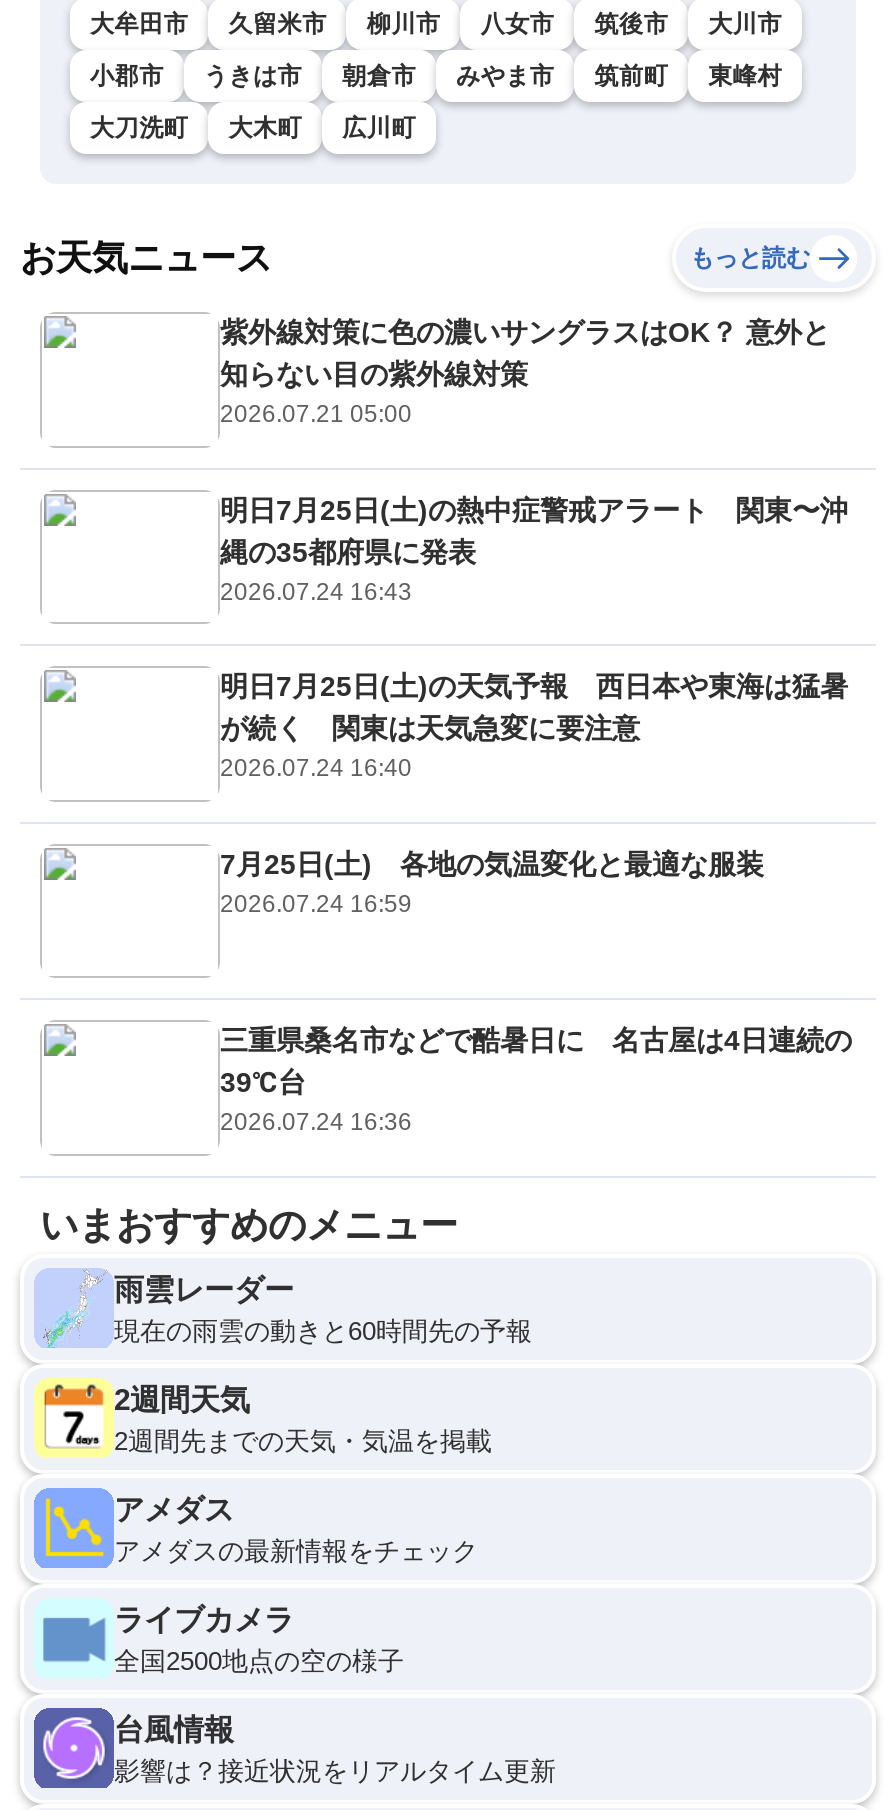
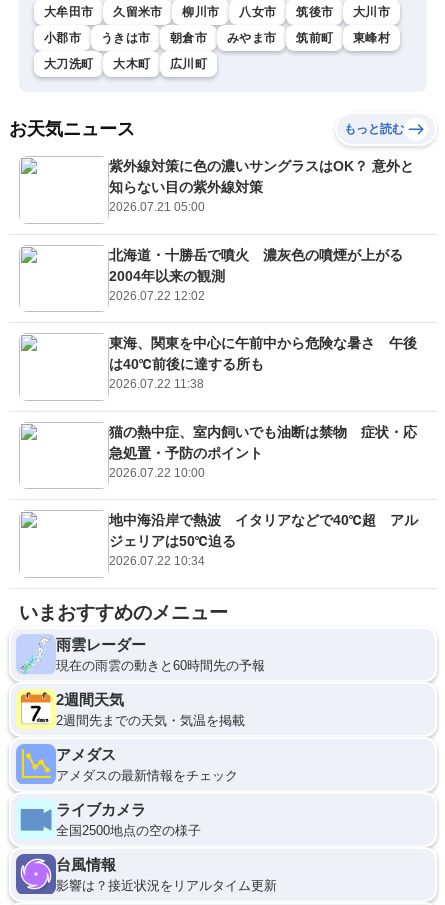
[220,494,848,606] 明日7月25日(土)の熱中症警戒アラート 関東〜沖 | 縄の35都府県に発表 | 2026.07.24 16:43 -> [109,247,417,303] 北海道・十勝岳で噴火 濃灰色の噴煙が上がる | 2004年以来の観測 | 2026.07.22 12:02
[220,671,848,783] 明日7月25日(土)の天気予報 西日本や東海は猛暑 | が続く 関東は天気急変に要注意 | 2026.07.24 16:40 -> [109,335,417,391] 東海、関東を中心に午前中から危険な暑さ 午後 | は40℃前後に達する所も | 2026.07.22 11:38
[220,848,764,918] 7月25日(土) 各地の気温変化と最適な服装 | 2026.07.24 16:59 -> [109,424,417,480] 猫の熱中症、室内飼いでも油断は禁物 症状・応 | 急処置・予防のポイント | 2026.07.22 10:00
[220,1025,852,1137] 三重県桑名市などで酷暑日に 名古屋は4日連続の | 39℃台 | 2026.07.24 16:36 -> [109,512,418,568] 地中海沿岸で熱波 イタリアなどで40℃超 アル | ジェリアは50℃迫る | 2026.07.22 10:34

